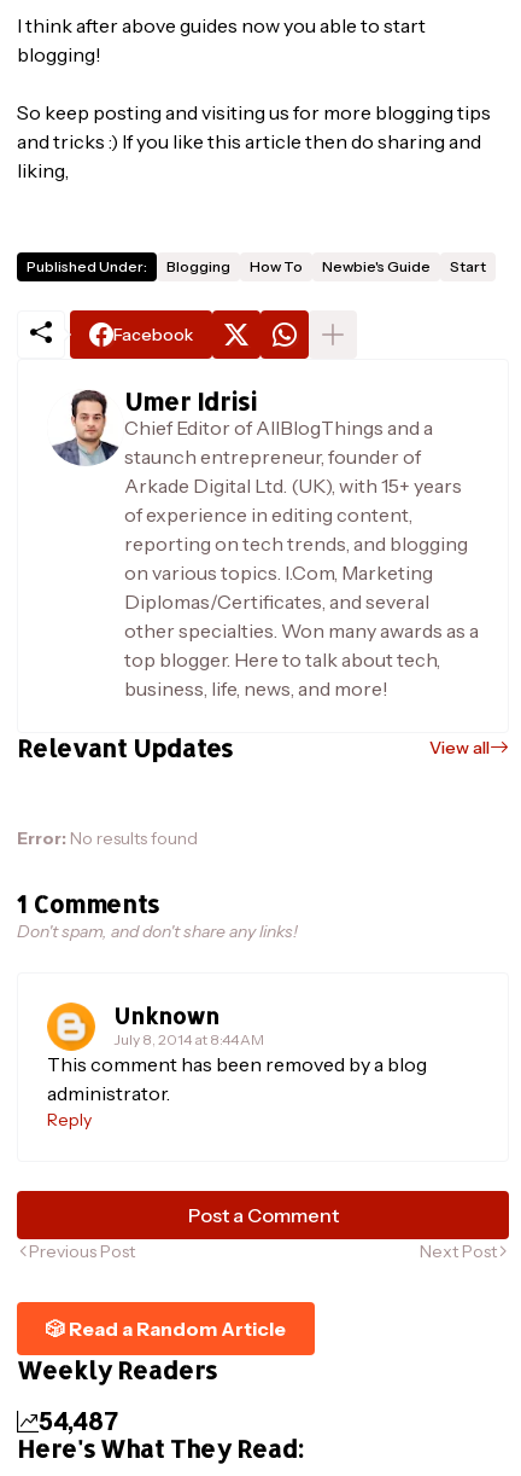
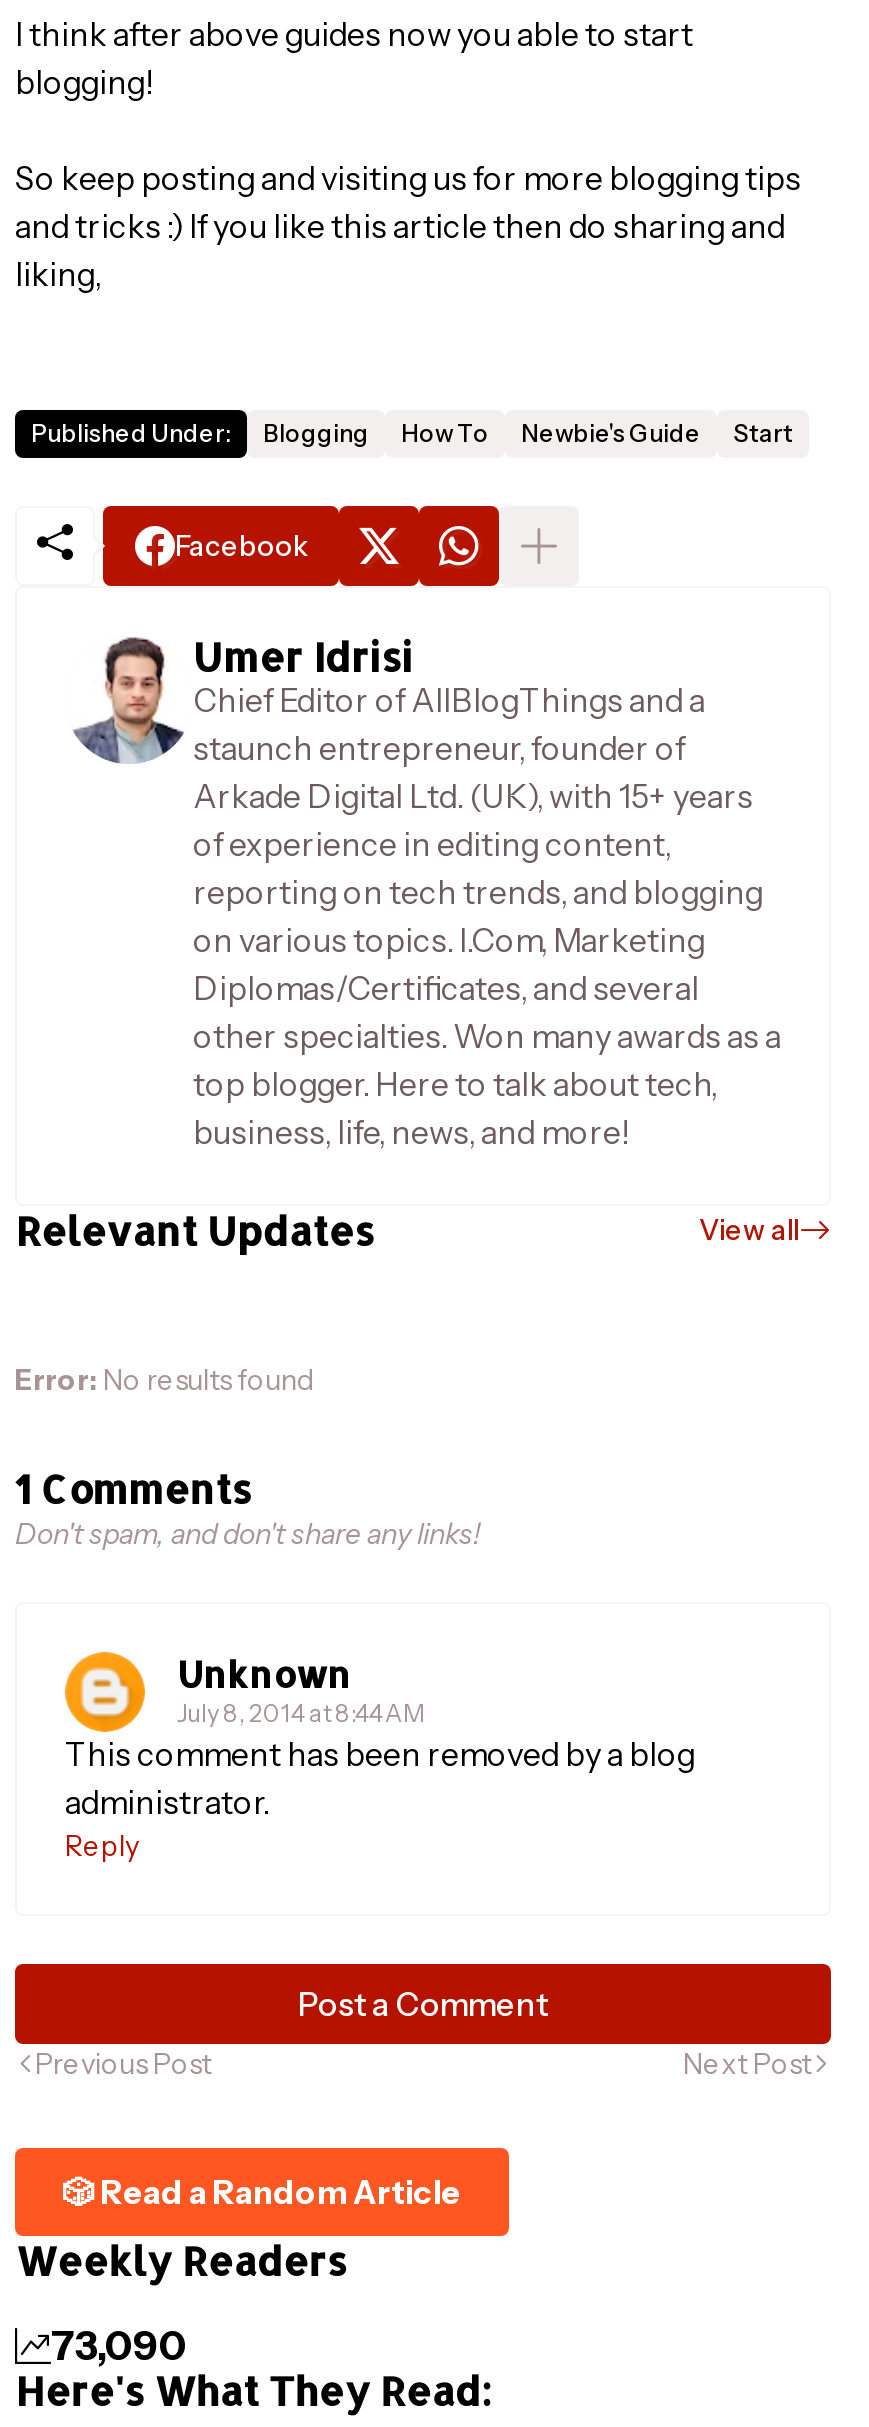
[39,1407,118,1436] 54,487 -> [51,2322,187,2370] 73,090

